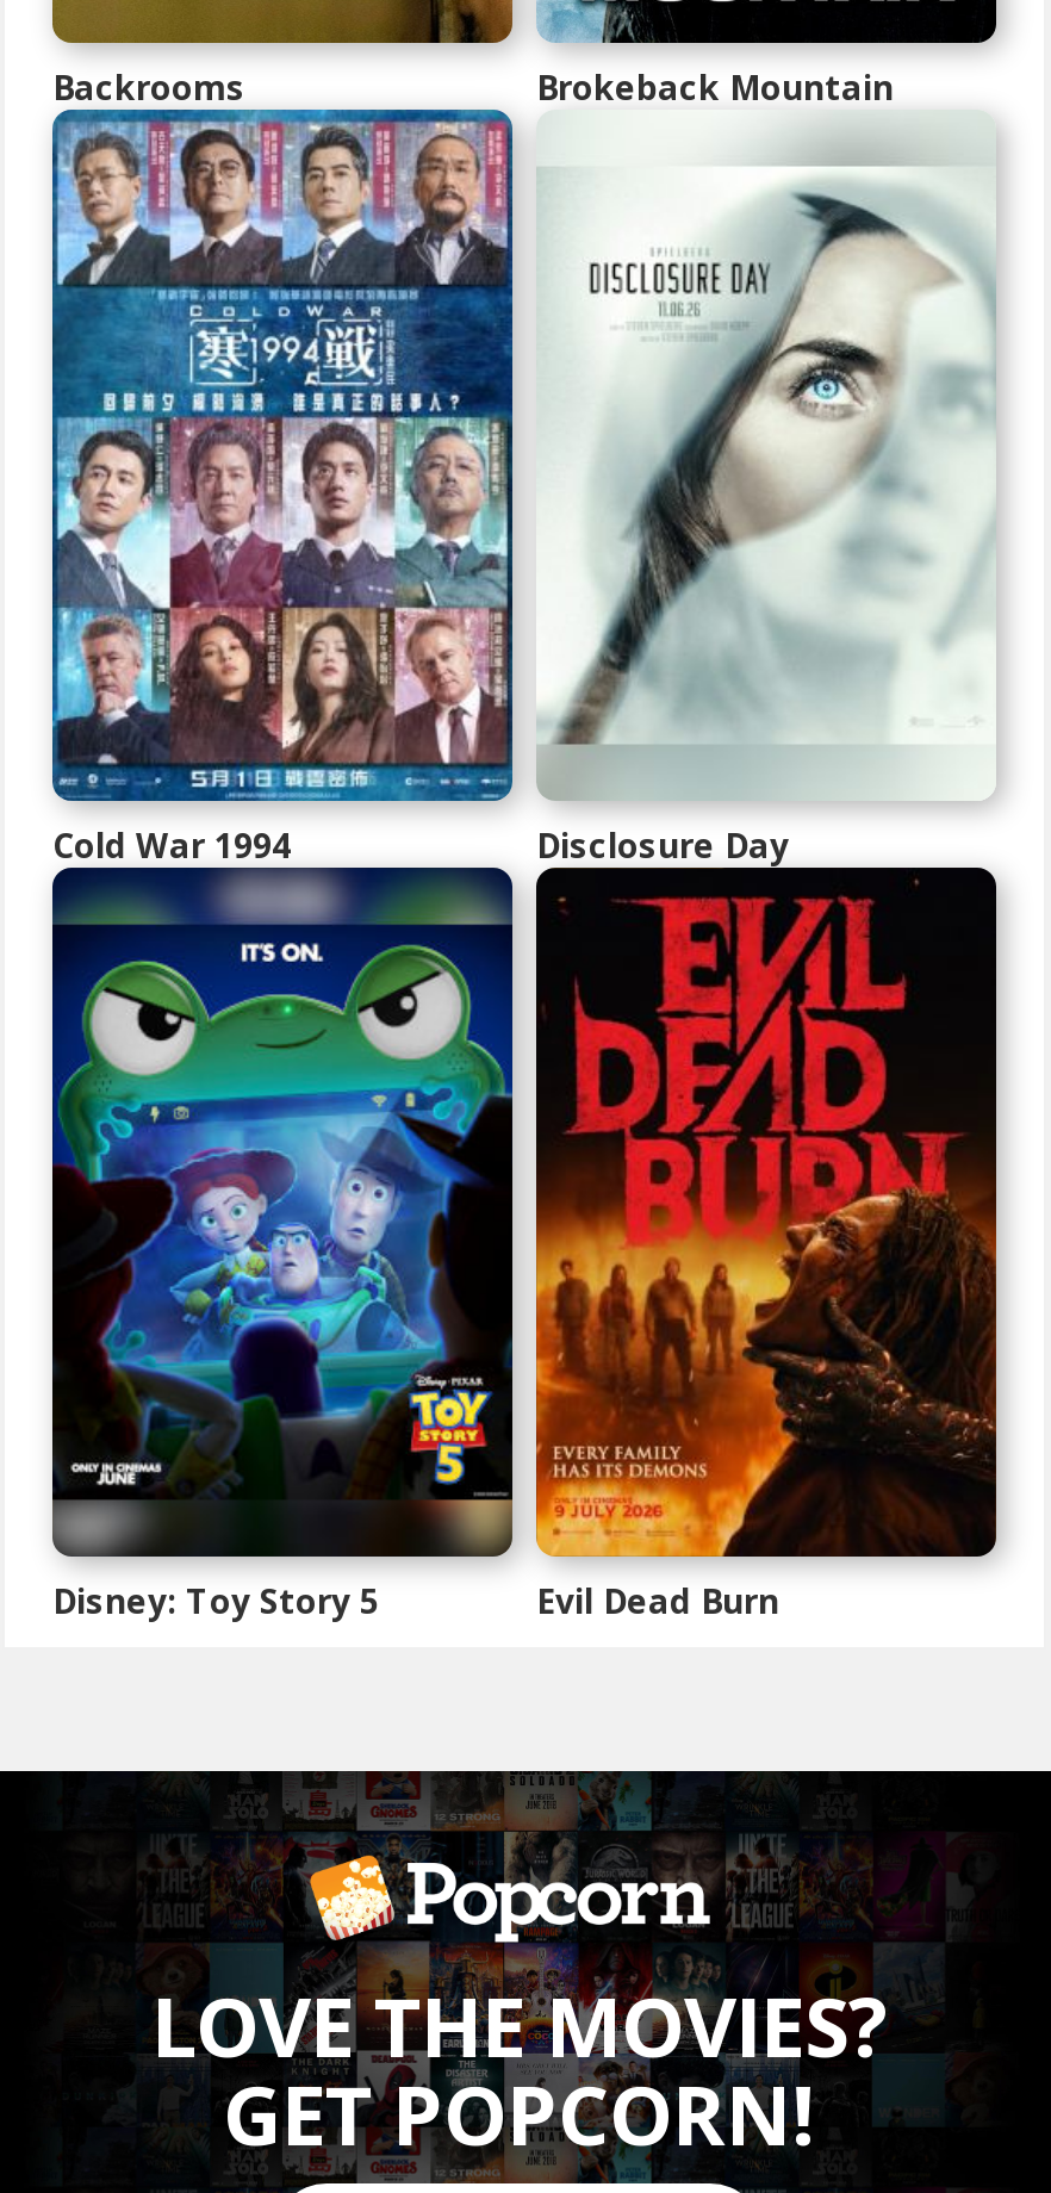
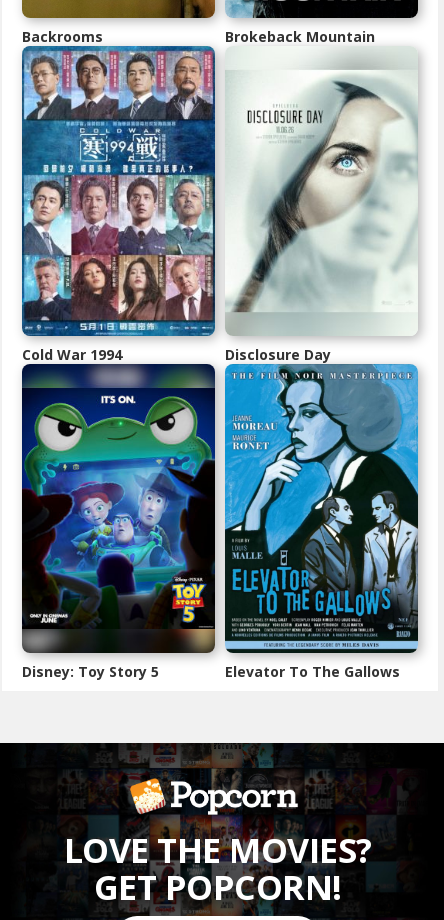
[534,865,999,1624] [image] | Evil Dead Burn -> [224,363,419,681] [image] | Elevator To The Gallows

